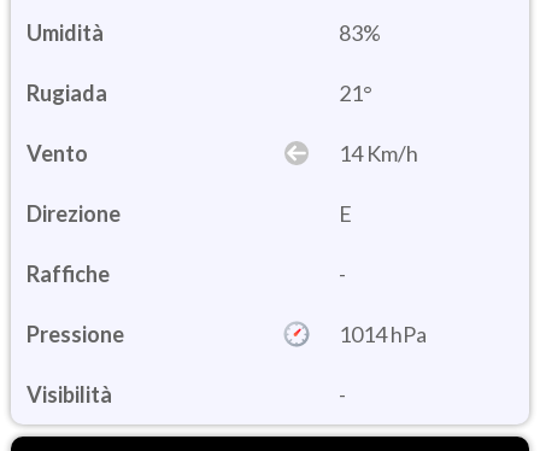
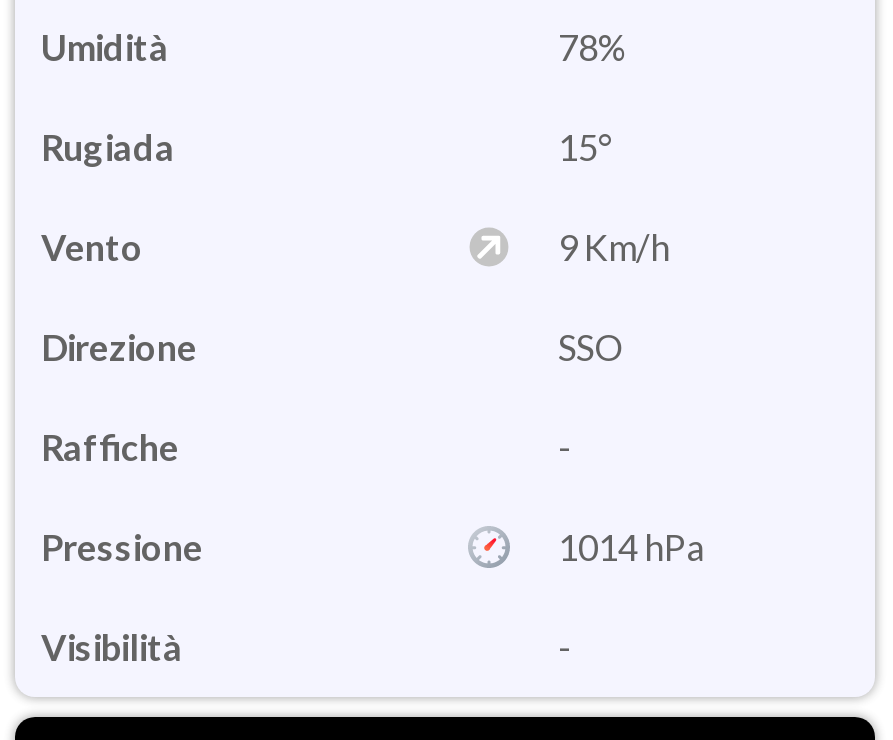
[338,19,380,45] 83% -> [558,24,628,68] 78%
[338,79,372,106] 21° -> [558,124,614,168] 15°
[338,139,418,166] 14 Km/h -> [558,224,670,268] 9 Km/h
[338,200,351,226] E -> [558,324,622,368] SSO

